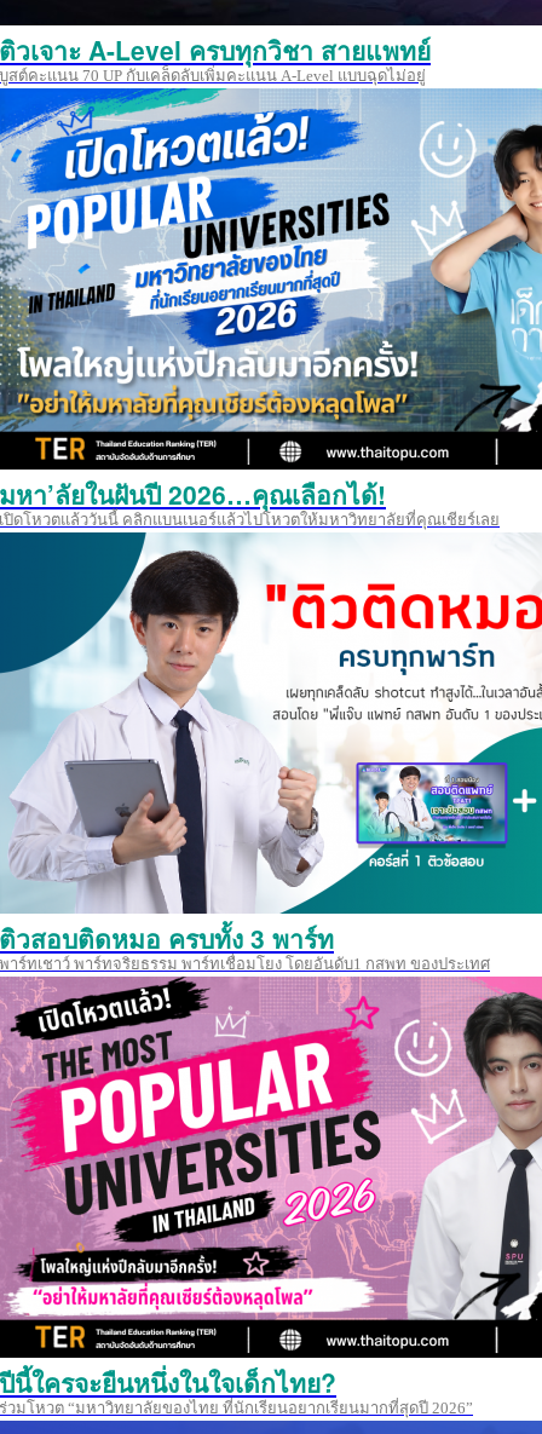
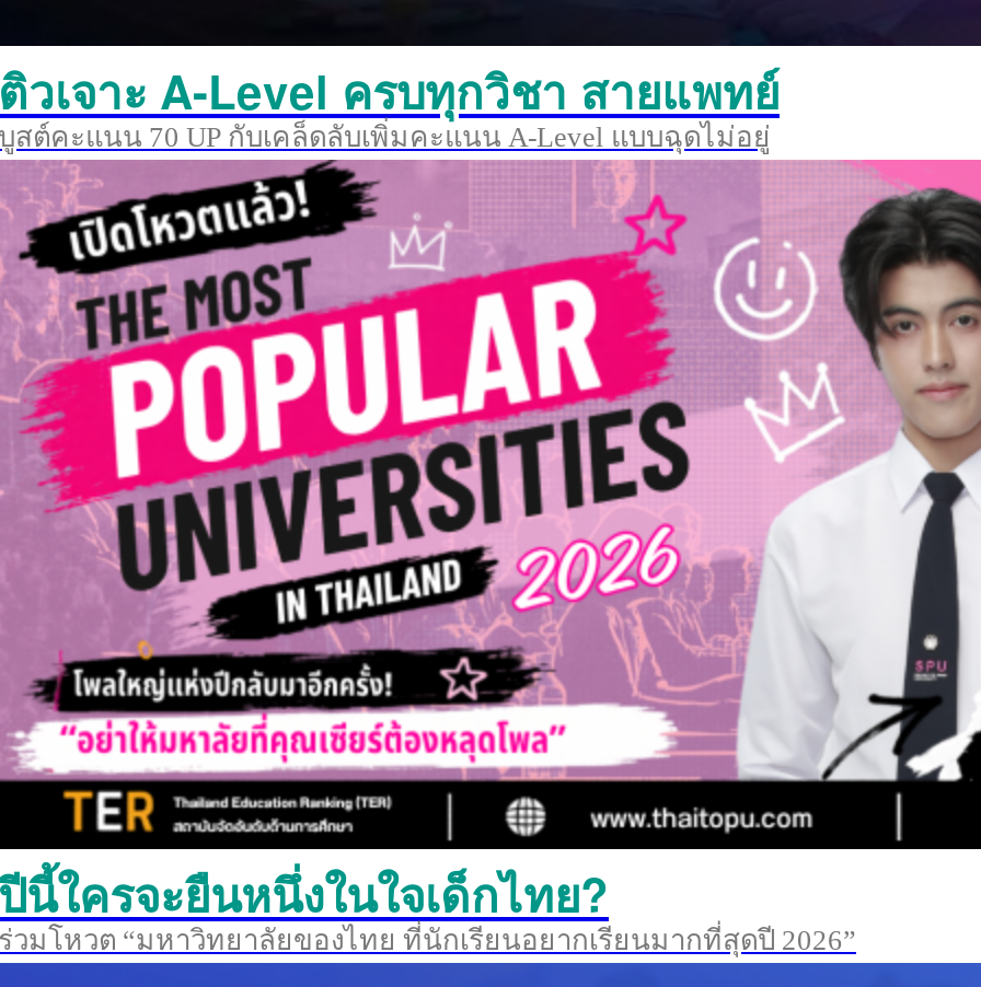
[0,87,538,528] [image] | มหา’ลัยในฝันปี 2026…คุณเลือกได้! | เปิดโหวตแล้ววันนี้ คลิกแบนเนอร์แล้วไปโหวตให้มหาวิทยาลัยที่คุณเชียร์เลย -> none
[0,532,538,972] [image] | ติวสอบติดหมอ ครบทั้ง 3 พาร์ท | พาร์ทเชาว์ พาร์ทจริยธรรม พาร์ทเชื่อมโยง โดยอันดับ1 กสพท ของประเทศ -> none

